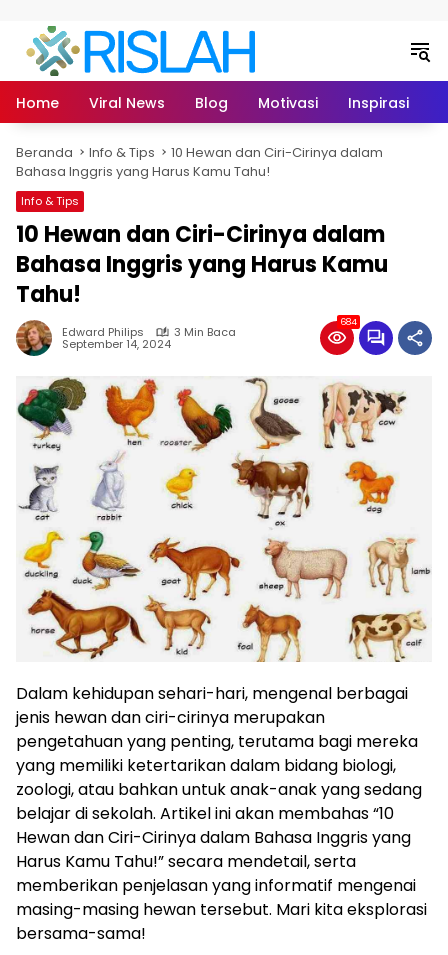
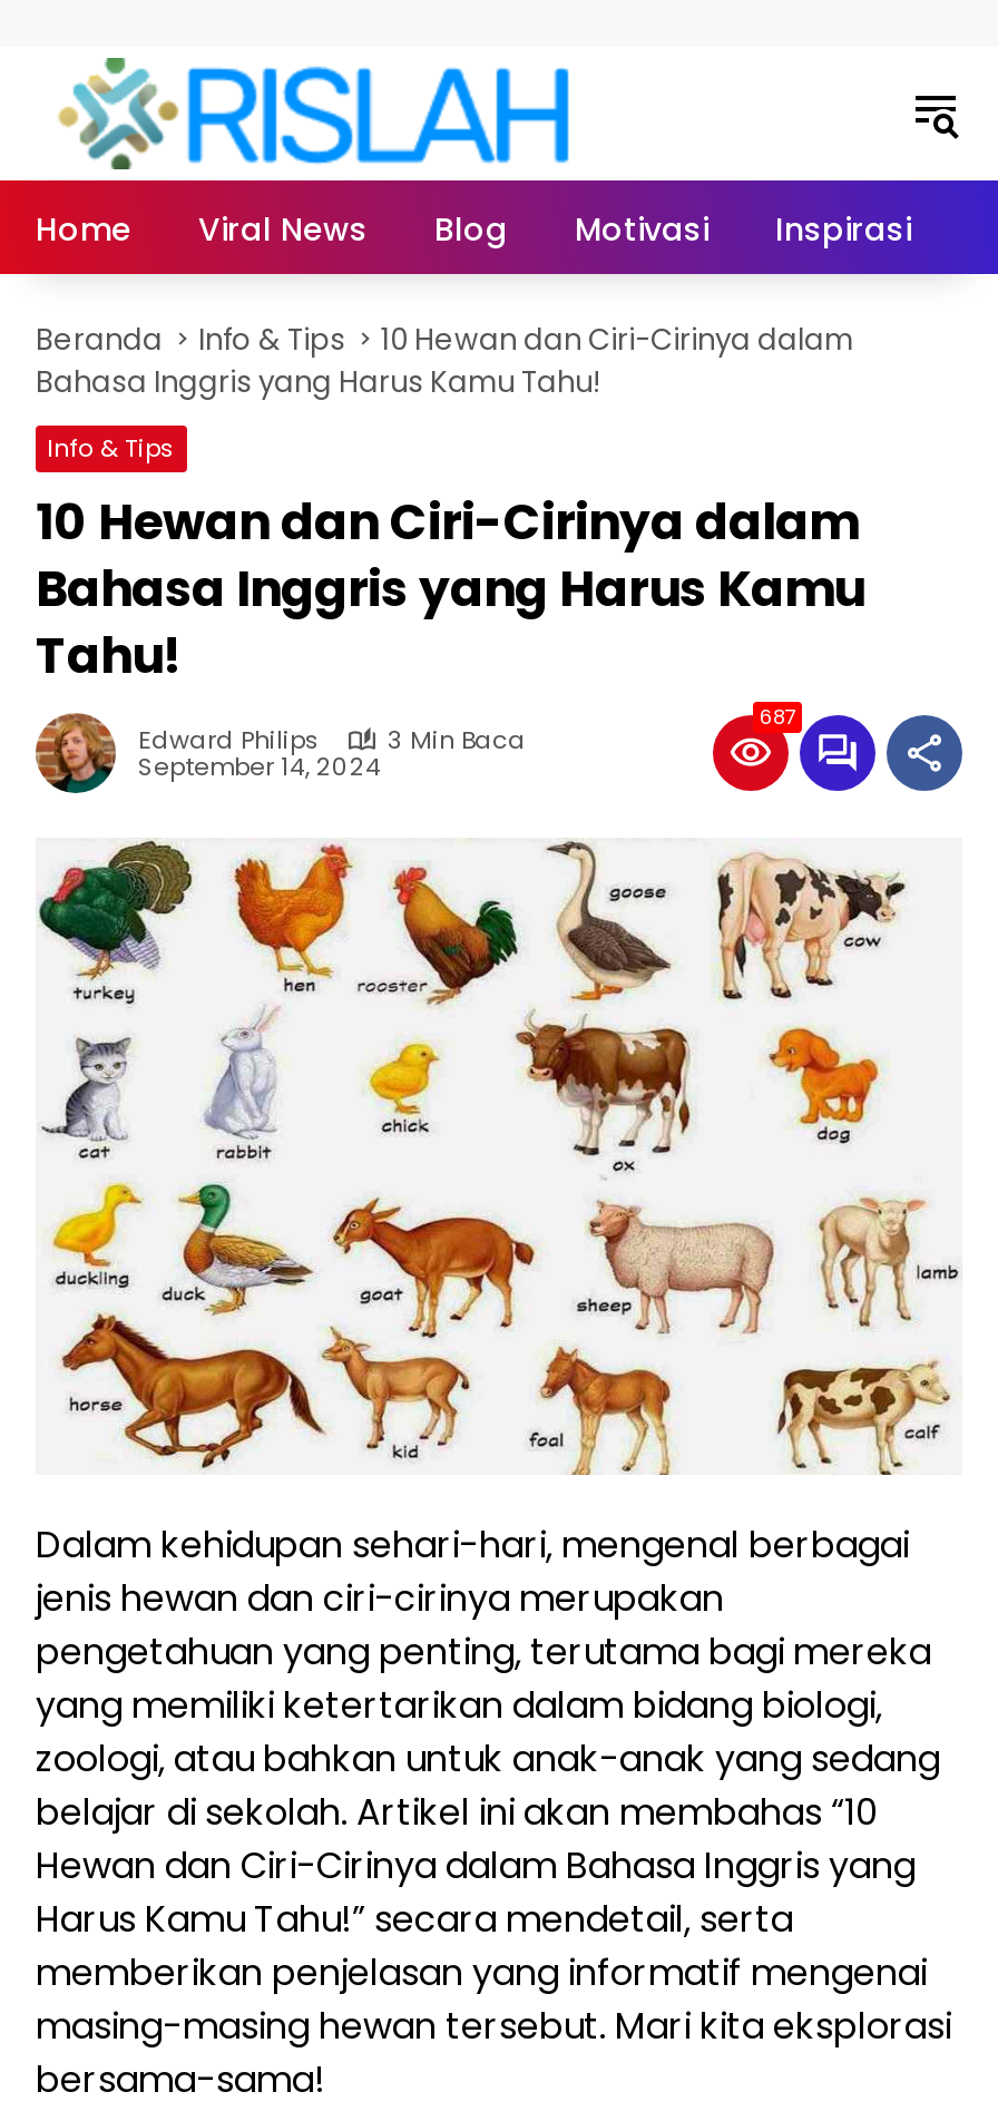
[340,316,357,328] 684 -> [760,704,795,731] 687

